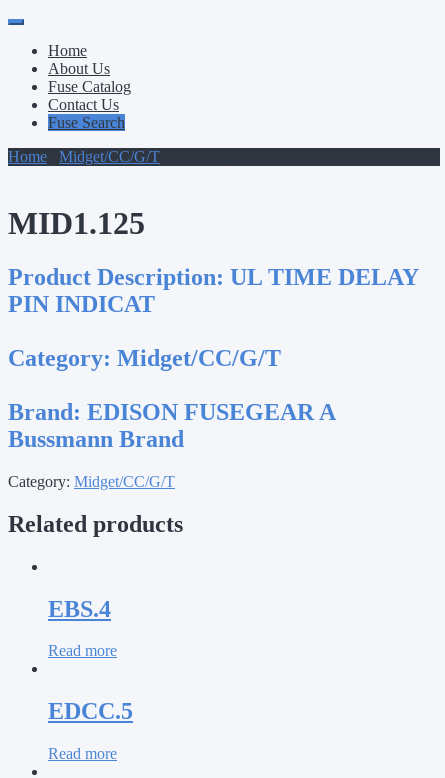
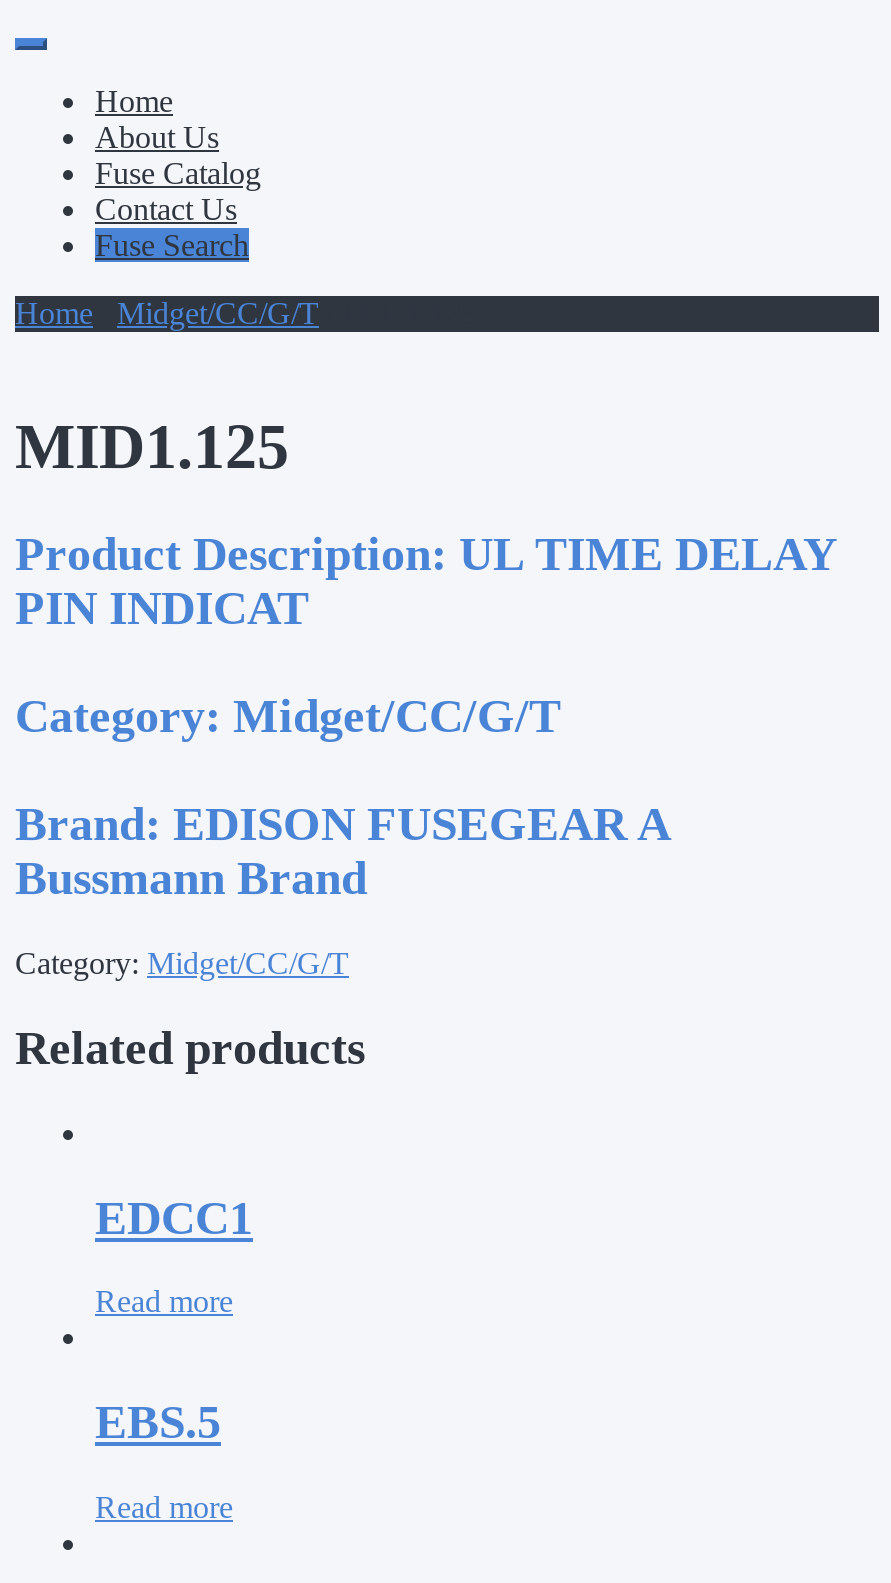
[48,595,111,621] EBS.4 -> [95,1191,253,1243] EDCC1
[48,698,133,724] EDCC.5 -> [95,1397,221,1449] EBS.5

